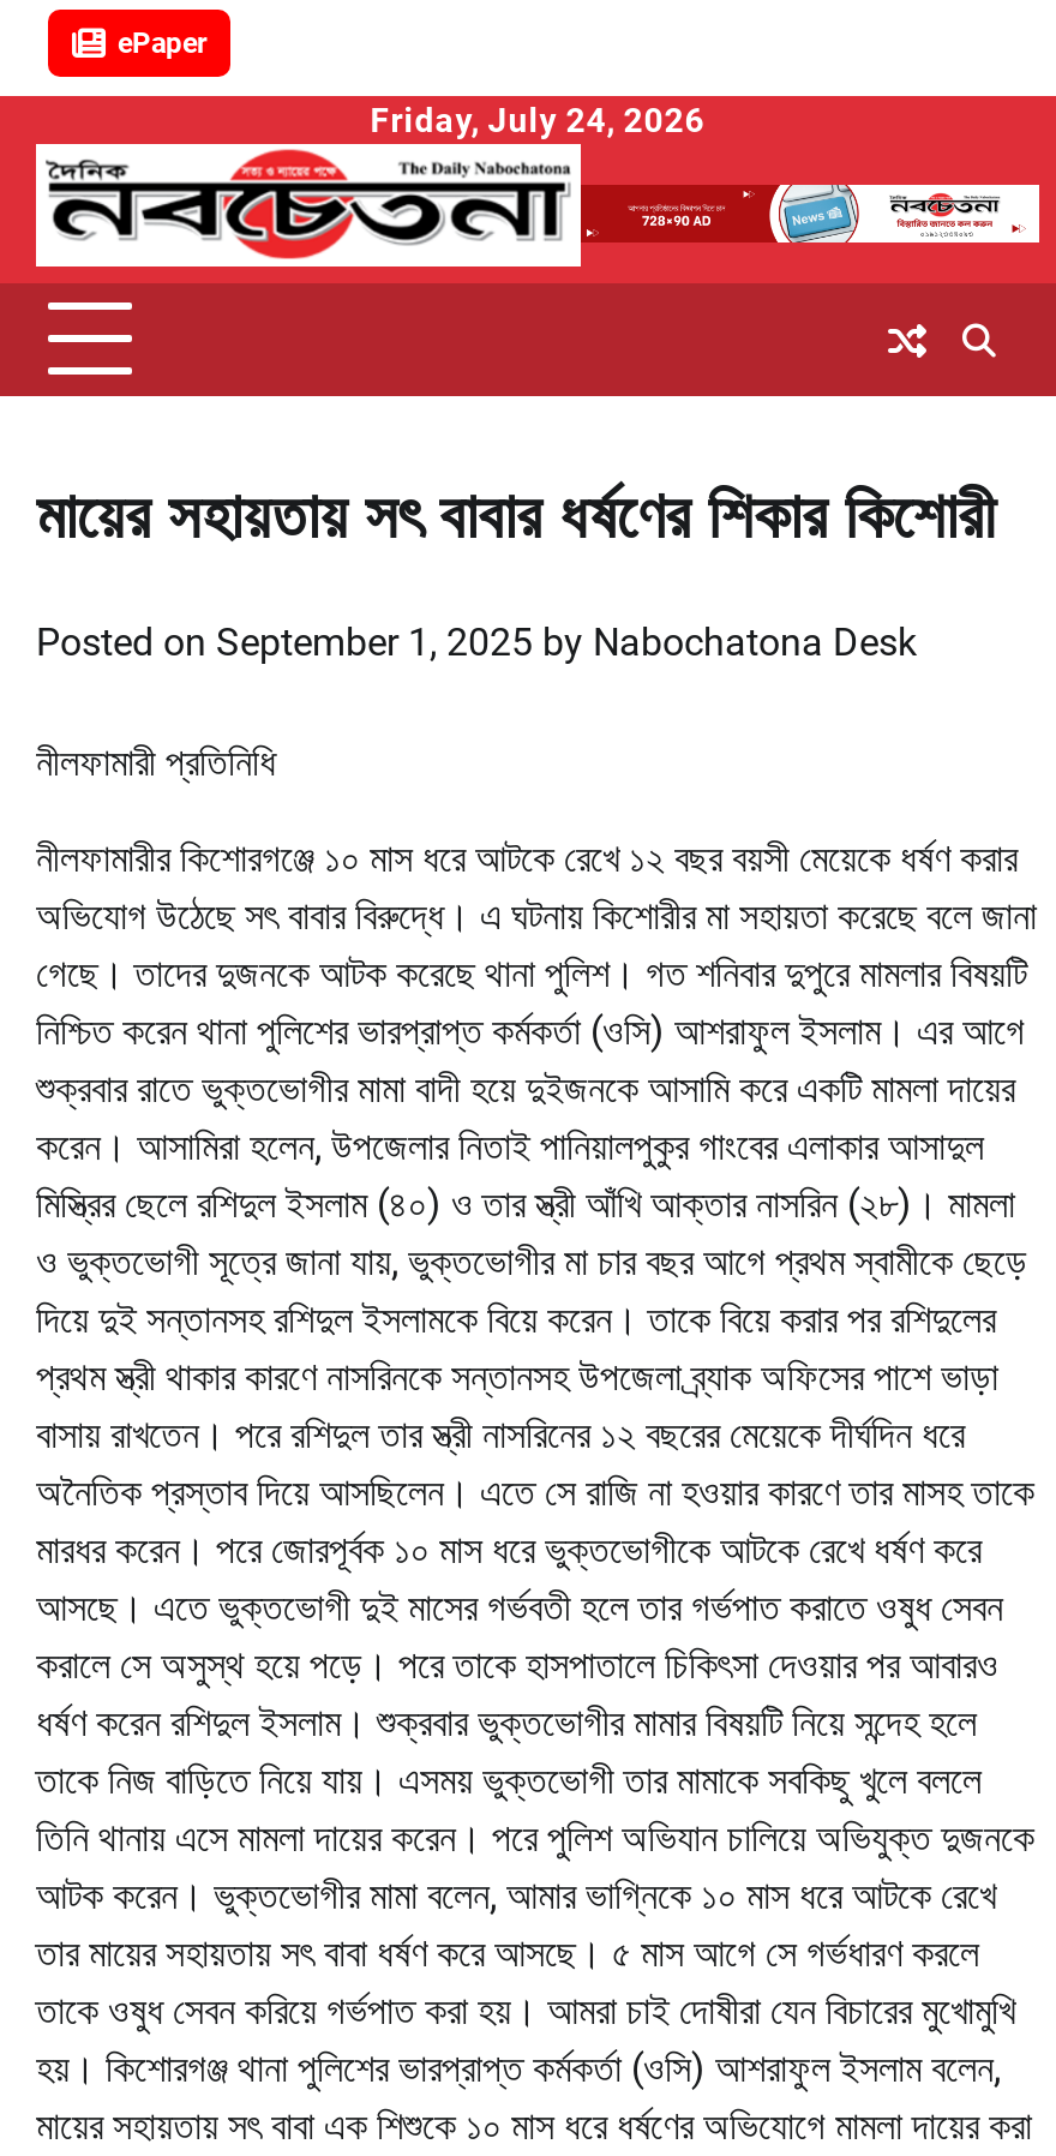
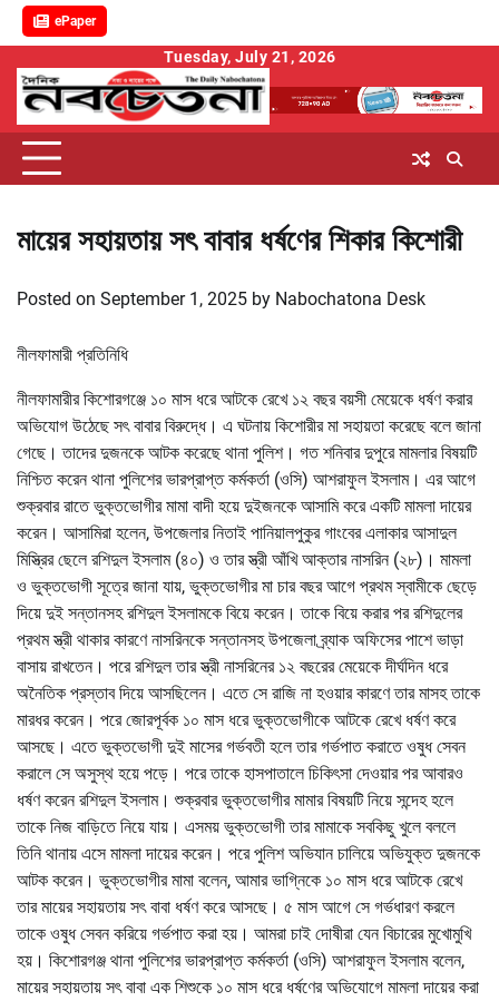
[370,101,705,139] Friday, July 24, 2026 -> [163,48,336,66] Tuesday, July 21, 2026

